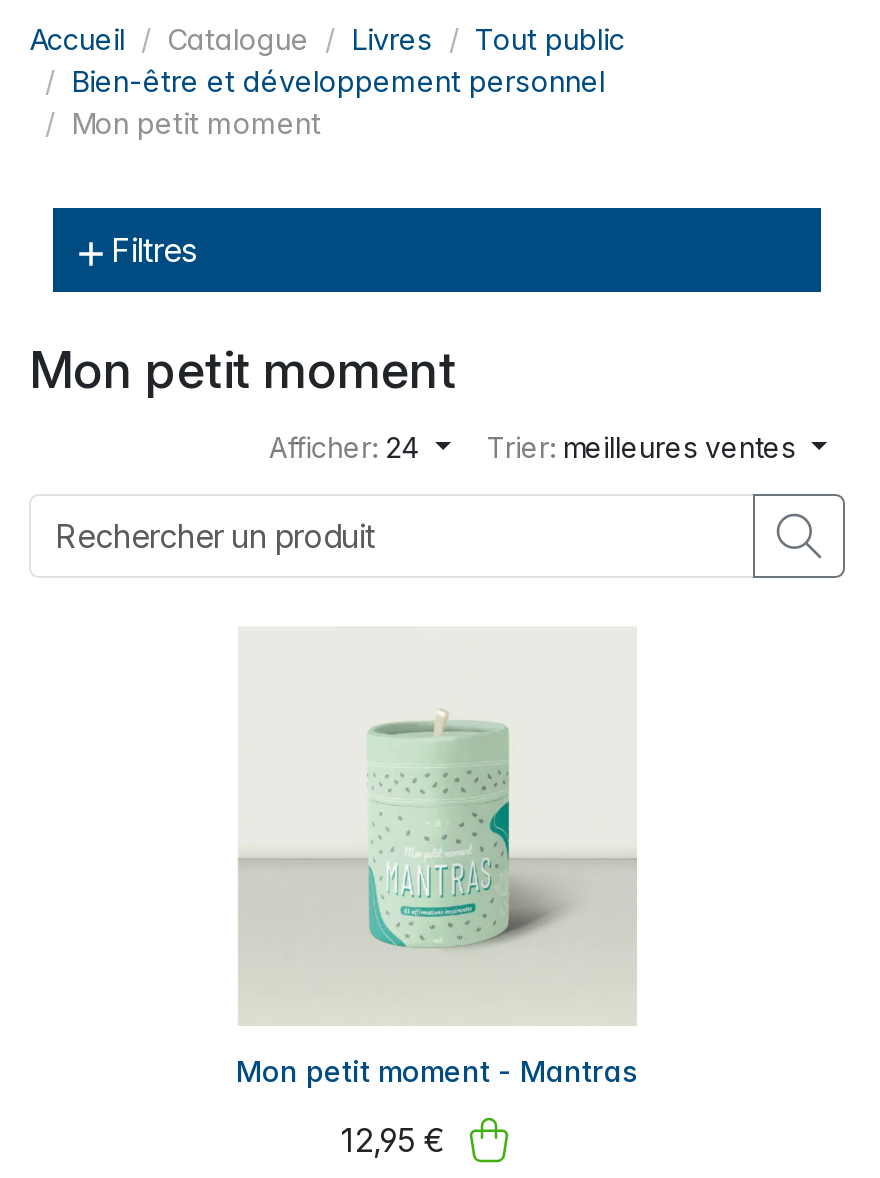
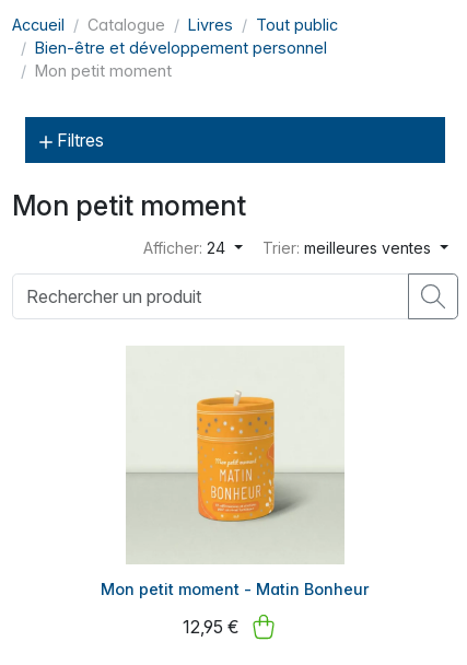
[367,720,511,948] [image] -> [196,396,276,522] [image]
[236,1054,638,1088] Mon petit moment - Mantras -> [101,580,370,598] Mon petit moment - Matin Bonheur

